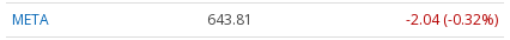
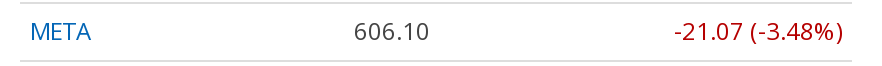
[207,9,253,29] 643.81 -> [354,13,430,47] 606.10
[406,9,498,29] -2.04 (-0.32%) -> [674,13,842,47] -21.07 (-3.48%)

